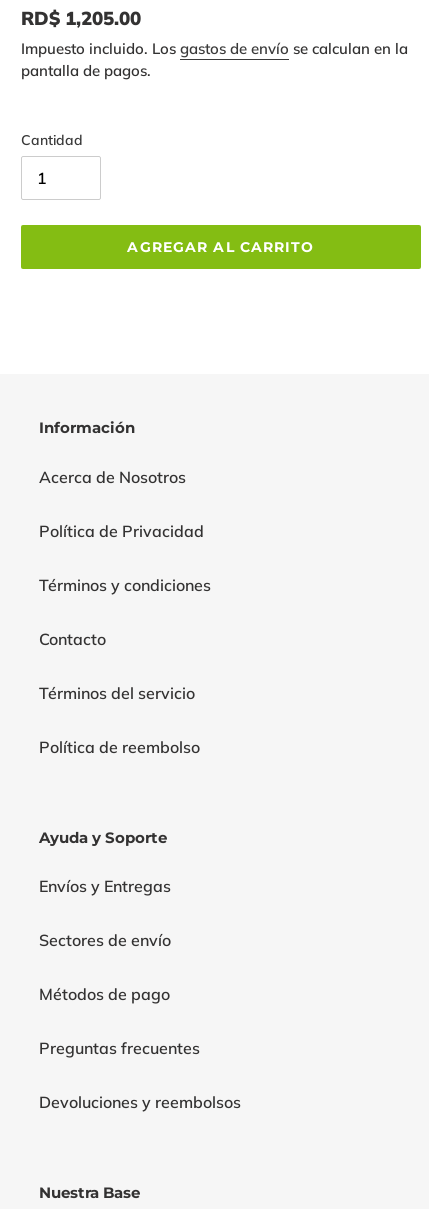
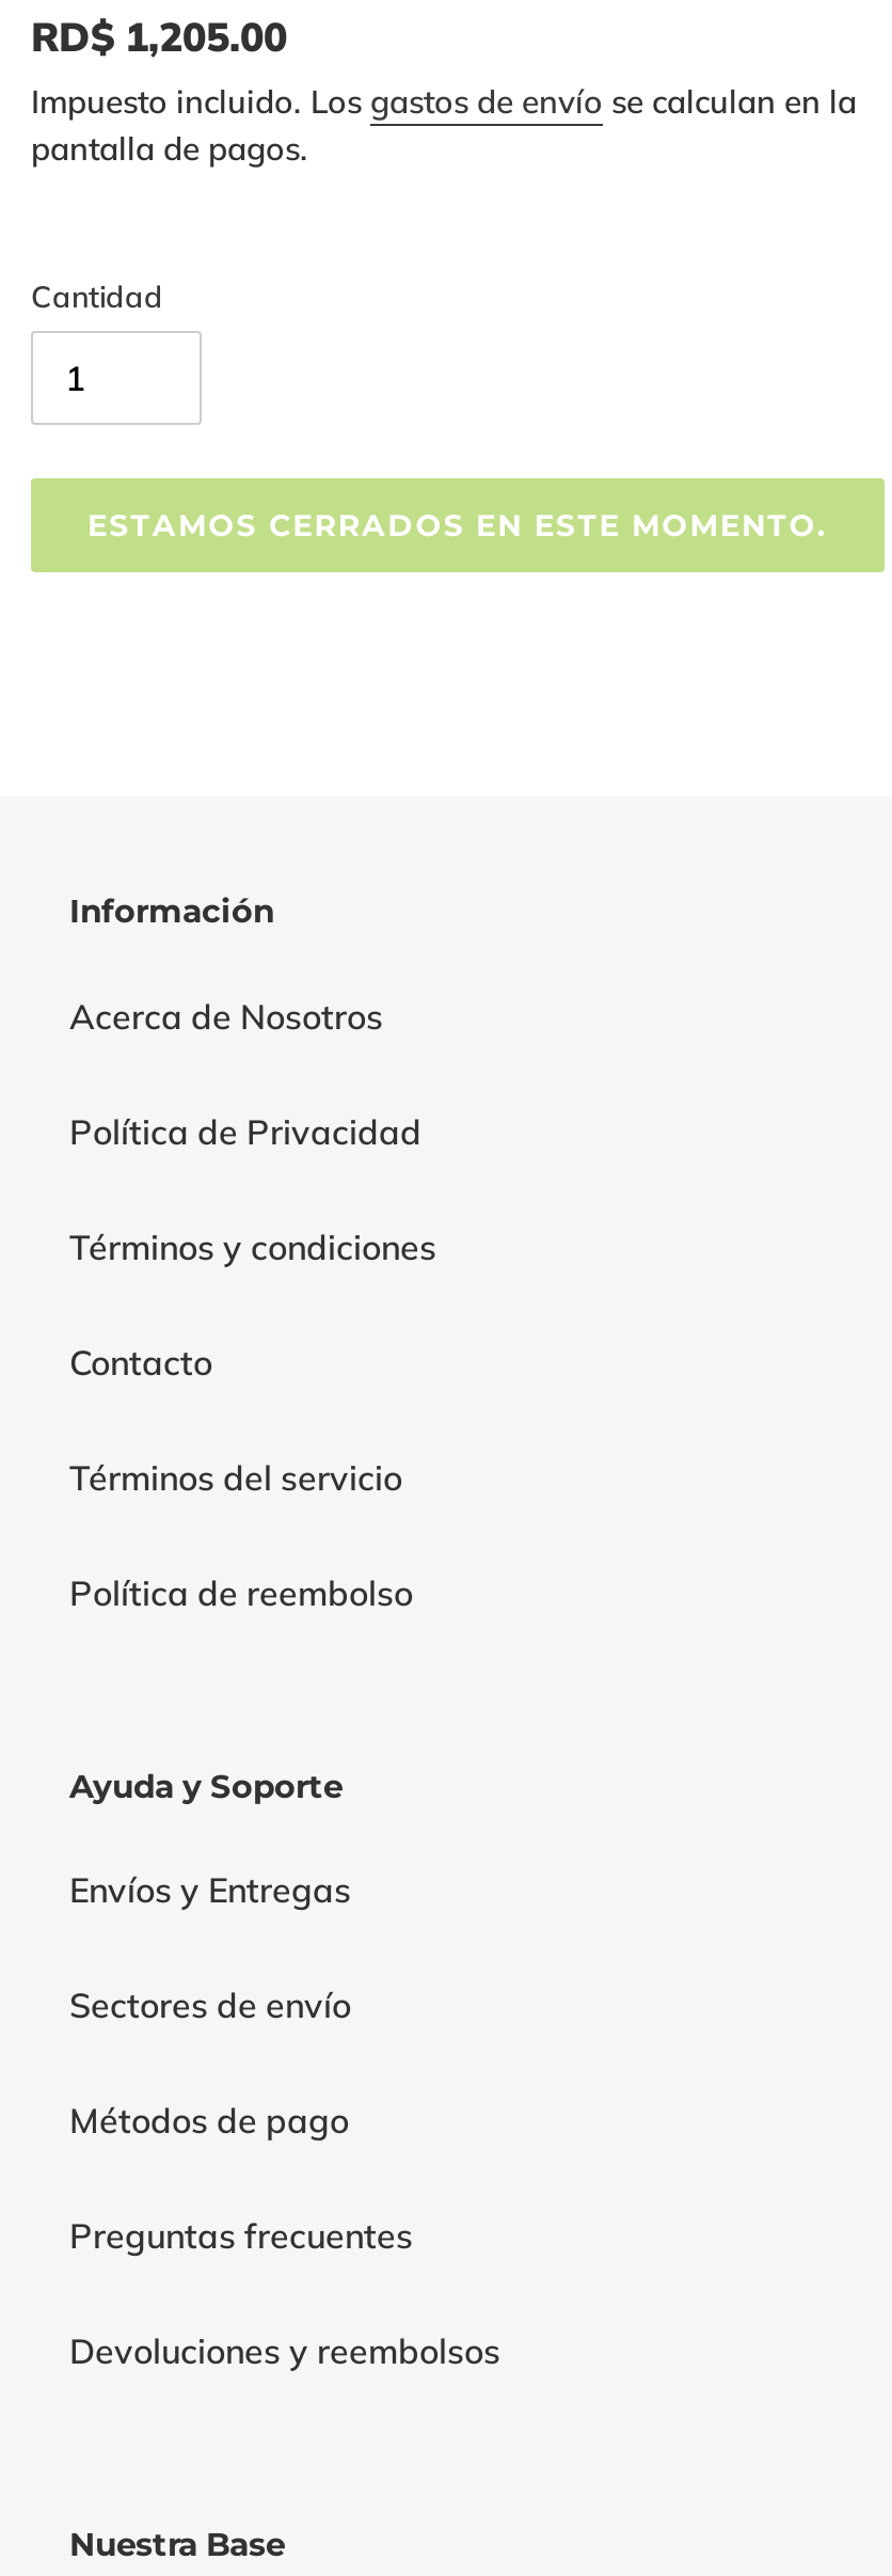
[127,238,315,256] AGREGAR AL CARRITO -> [87,506,828,544] ESTAMOS CERRADOS EN ESTE MOMENTO.

